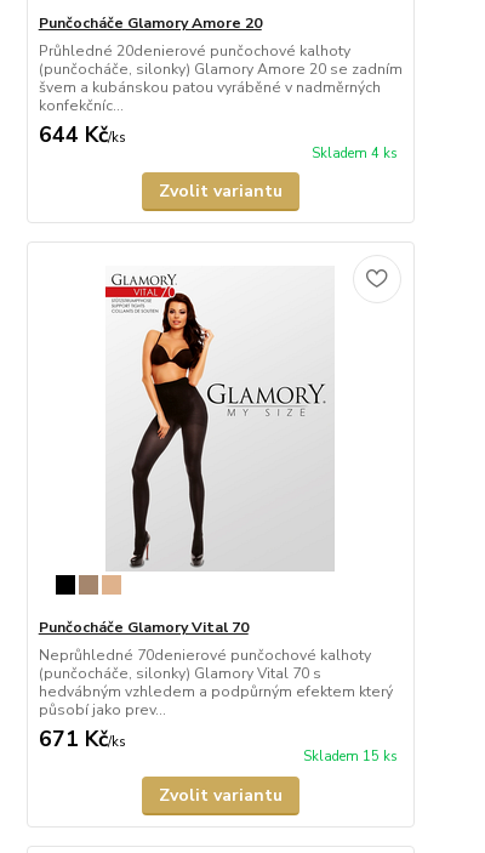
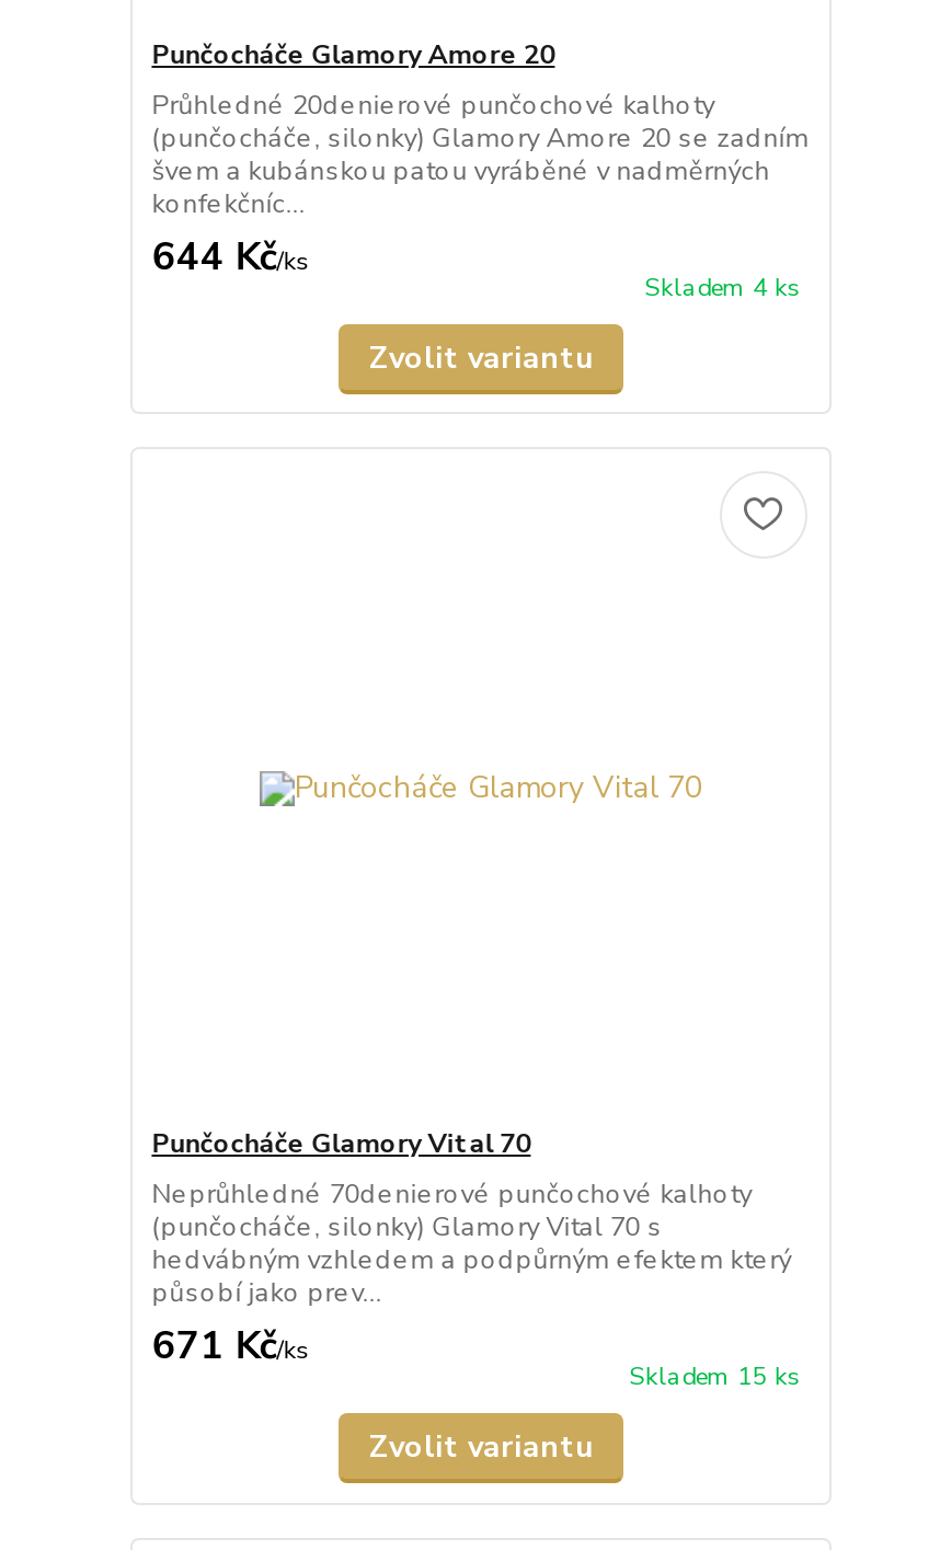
[55,273,342,596] [image] -> none

